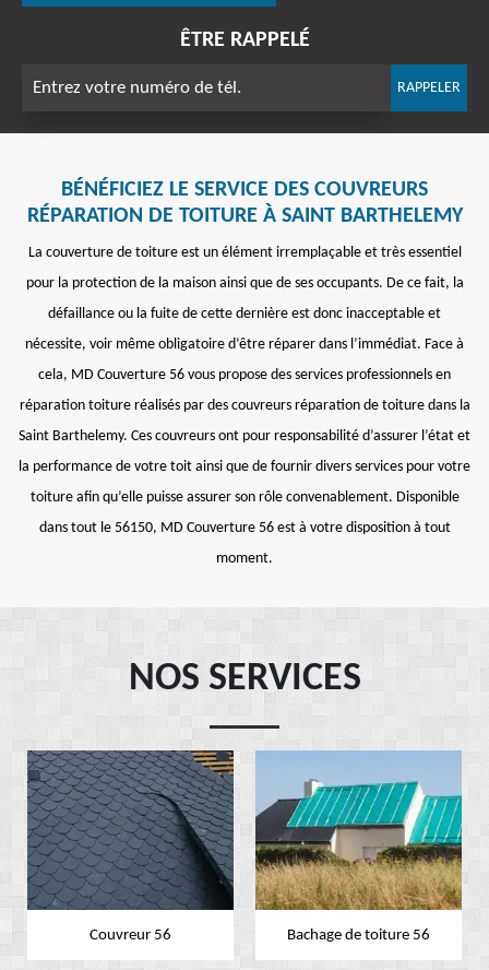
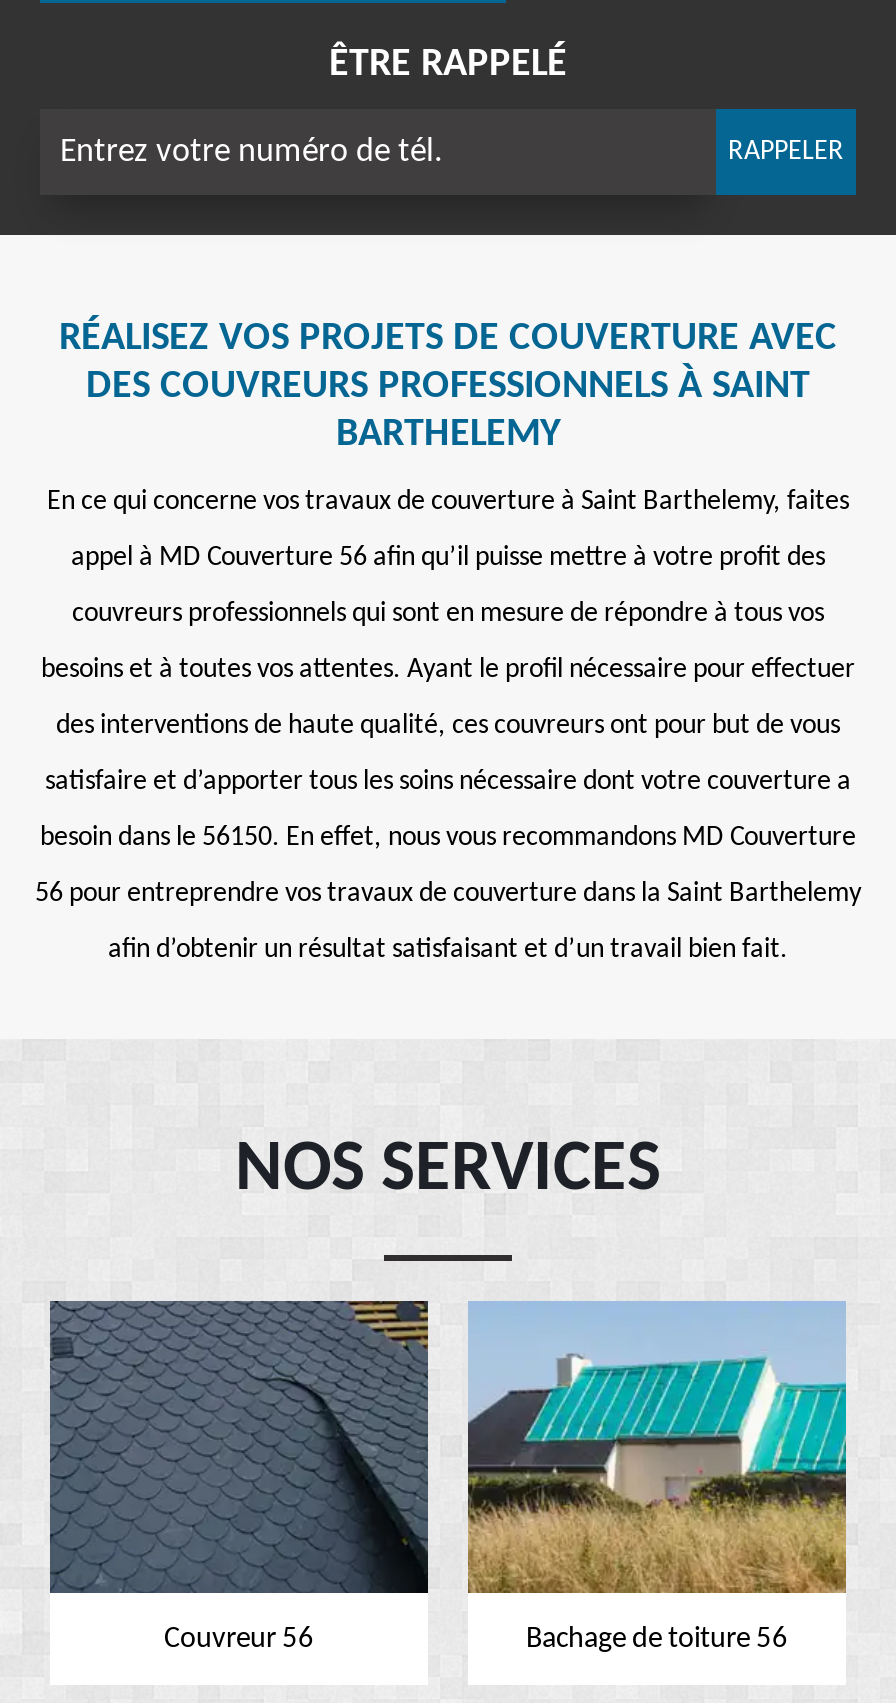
[19,179,470,566] BÉNÉFICIEZ LE SERVICE DES COUVREURS | RÉPARATION DE TOITURE À SAINT BARTHELEMY | La couverture de toiture est un élément irremplaçable et très essentiel | pour la protection de la maison ainsi que de ses occupants. De ce fait, la | défaillance ou la fuite de cette dernière est donc inacceptable et | nécessite, voir même obligatoire d’être réparer dans l’immédiat. Face à | cela, MD Couverture 56 vous propose des services professionnels en | réparation toiture réalisés par des couvreurs réparation de toiture dans la | Saint Barthelemy. Ces couvreurs ont pour responsabilité d’assurer l’état et | la performance de votre toit ainsi que de fournir divers services pour votre | toiture afin qu’elle puisse assurer son rôle convenablement. Disponible | dans tout le 56150, MD Couverture 56 est à votre disposition à tout | moment. -> [35,318,861,964] RÉALISEZ VOS PROJETS DE COUVERTURE AVEC | DES COUVREURS PROFESSIONNELS À SAINT | BARTHELEMY | En ce qui concerne vos travaux de couverture à Saint Barthelemy, faites | appel à MD Couverture 56 afin qu’il puisse mettre à votre profit des | couvreurs professionnels qui sont en mesure de répondre à tous vos | besoins et à toutes vos attentes. Ayant le profil nécessaire pour effectuer | des interventions de haute qualité, ces couvreurs ont pour but de vous | satisfaire et d’apporter tous les soins nécessaire dont votre couverture a | besoin dans le 56150. En effet, nous vous recommandons MD Couverture | 56 pour entreprendre vos travaux de couverture dans la Saint Barthelemy | afin d’obtenir un résultat satisfaisant et d’un travail bien fait.

